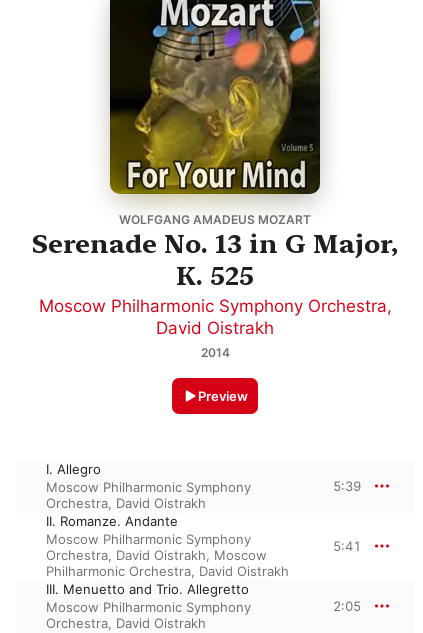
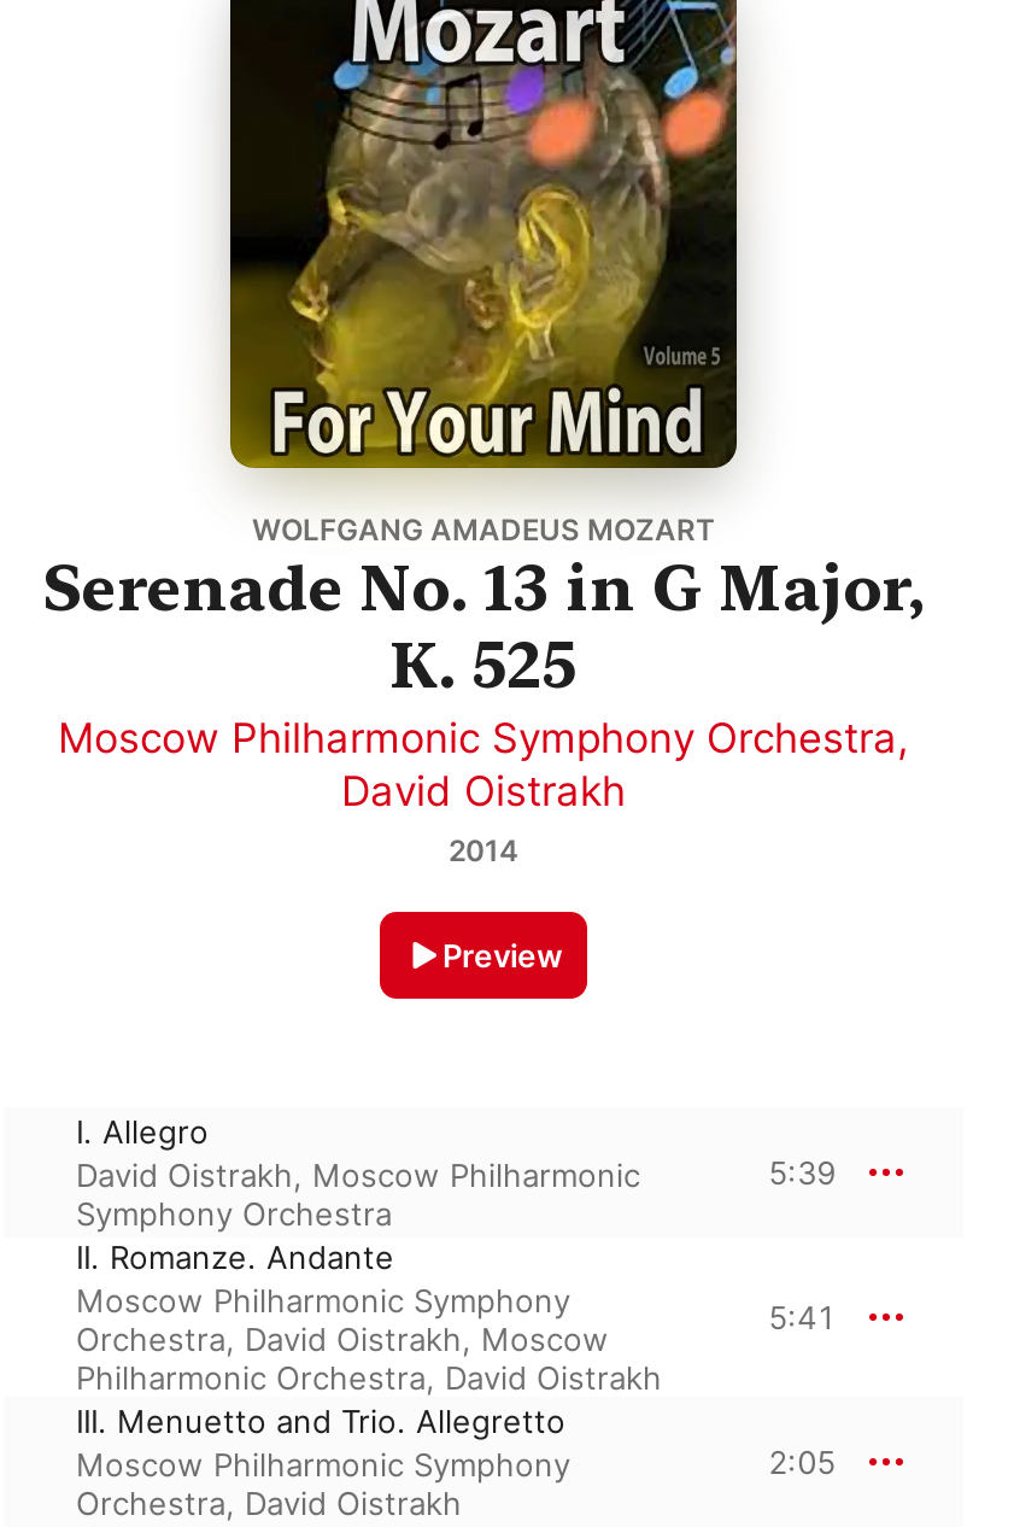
[46,479,251,511] Moscow Philharmonic Symphony | Orchestra, David Oistrakh -> [76,1156,640,1233] David Oistrakh, Moscow Philharmonic | Symphony Orchestra

